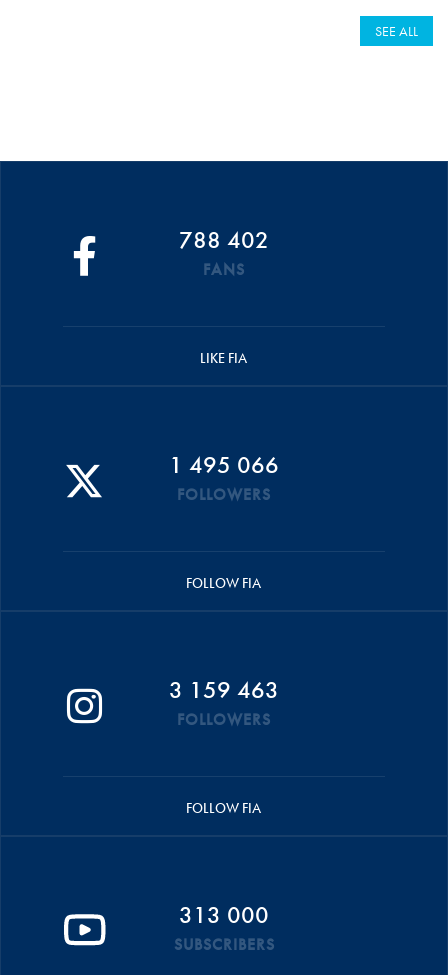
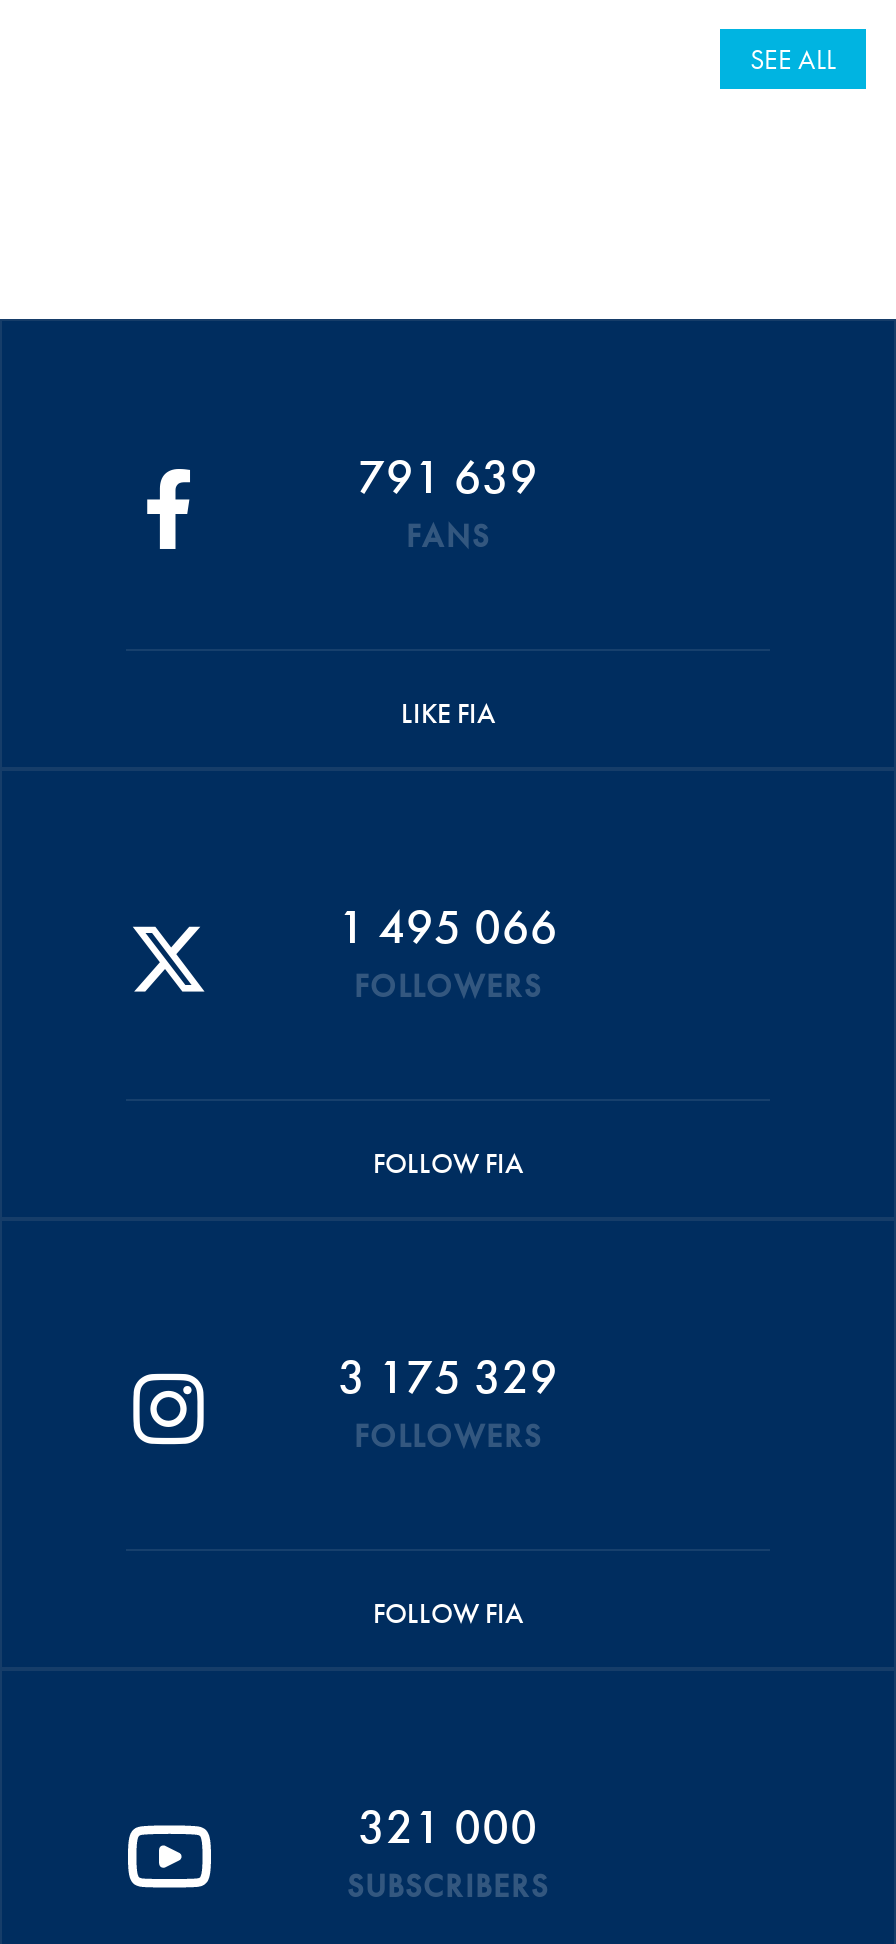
[179,224,269,255] 788 402 -> [358,446,538,508] 791 639
[169,674,279,705] 3 159 463 -> [338,1346,558,1408] 3 175 329
[179,899,269,930] 313 000 -> [358,1796,538,1858] 321 000

